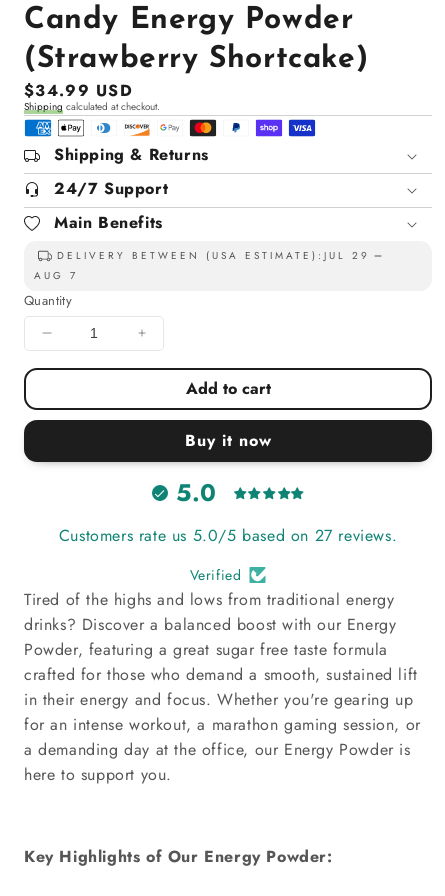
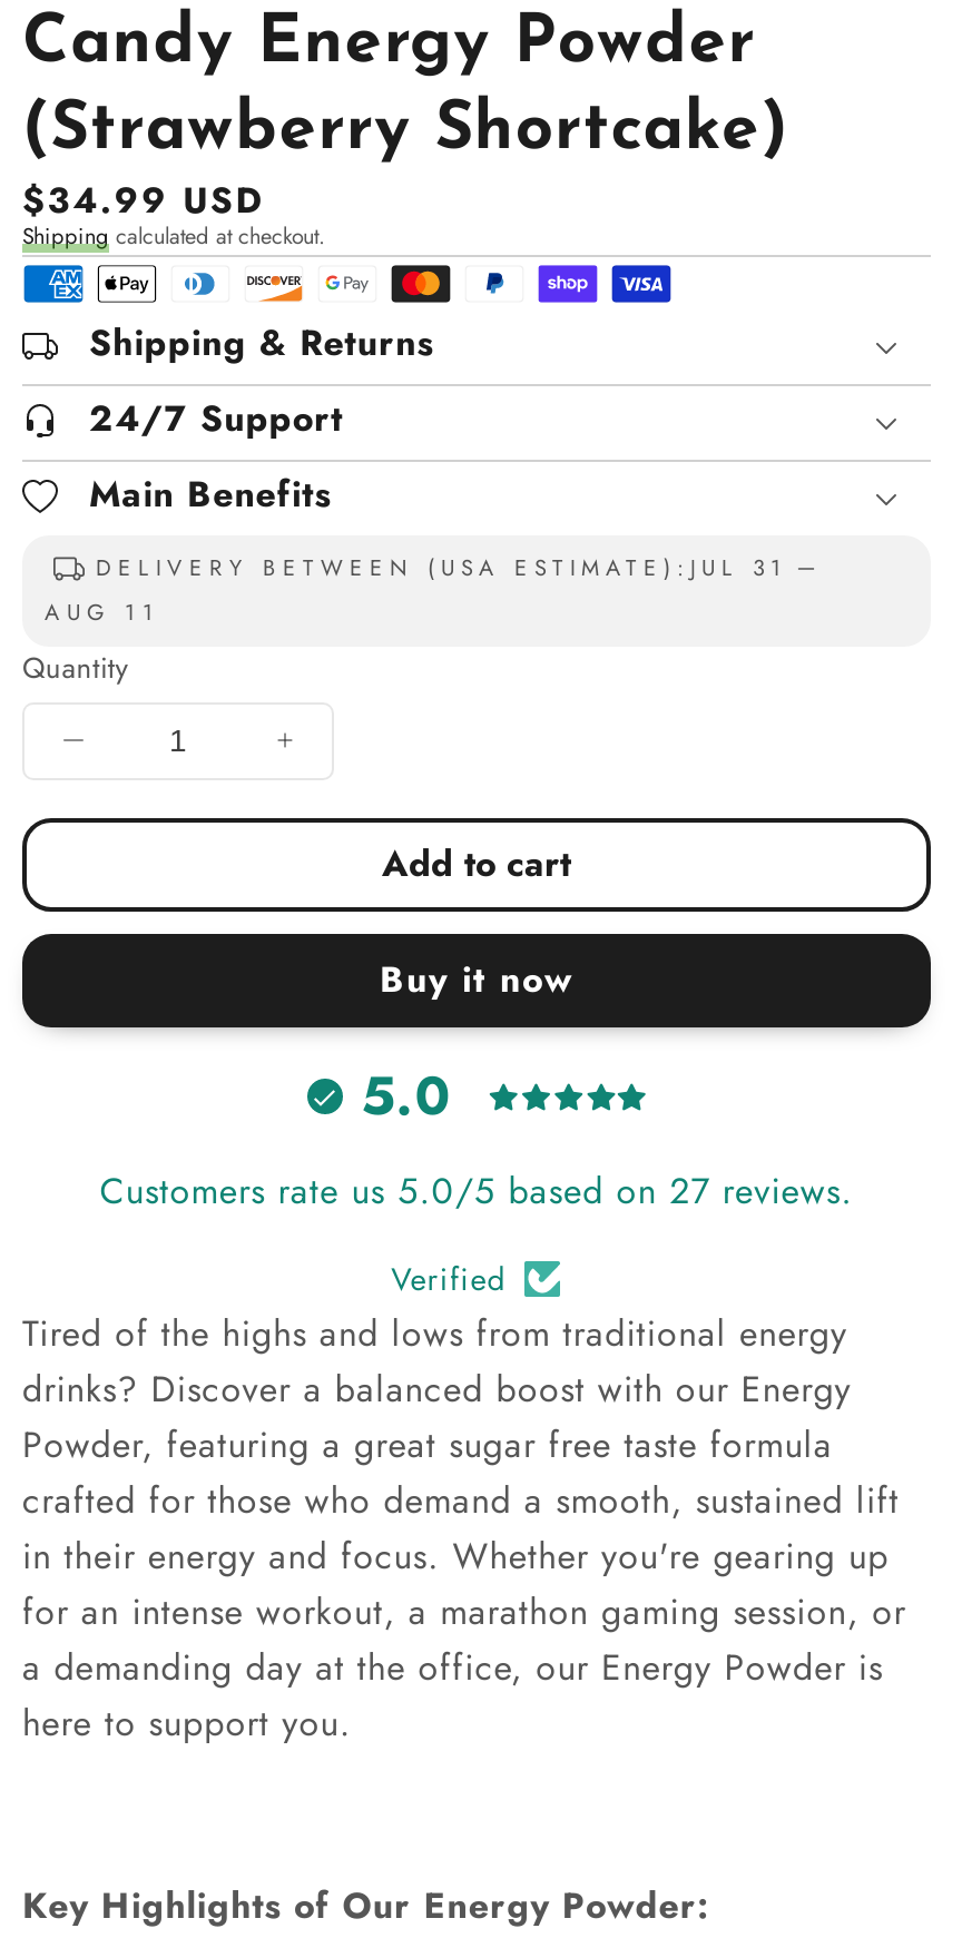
[57,248,370,263] DELIVERY BETWEEN (USA ESTIMATE): JUL 29 -> [96,551,788,584] DELIVERY BETWEEN (USA ESTIMATE): JUL 31
[34,268,78,283] AUG 7 -> [45,595,160,628] AUG 11

